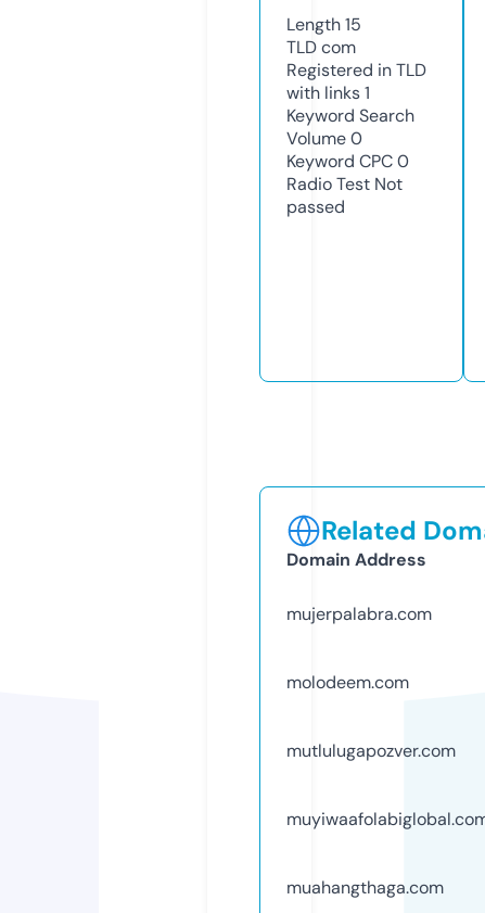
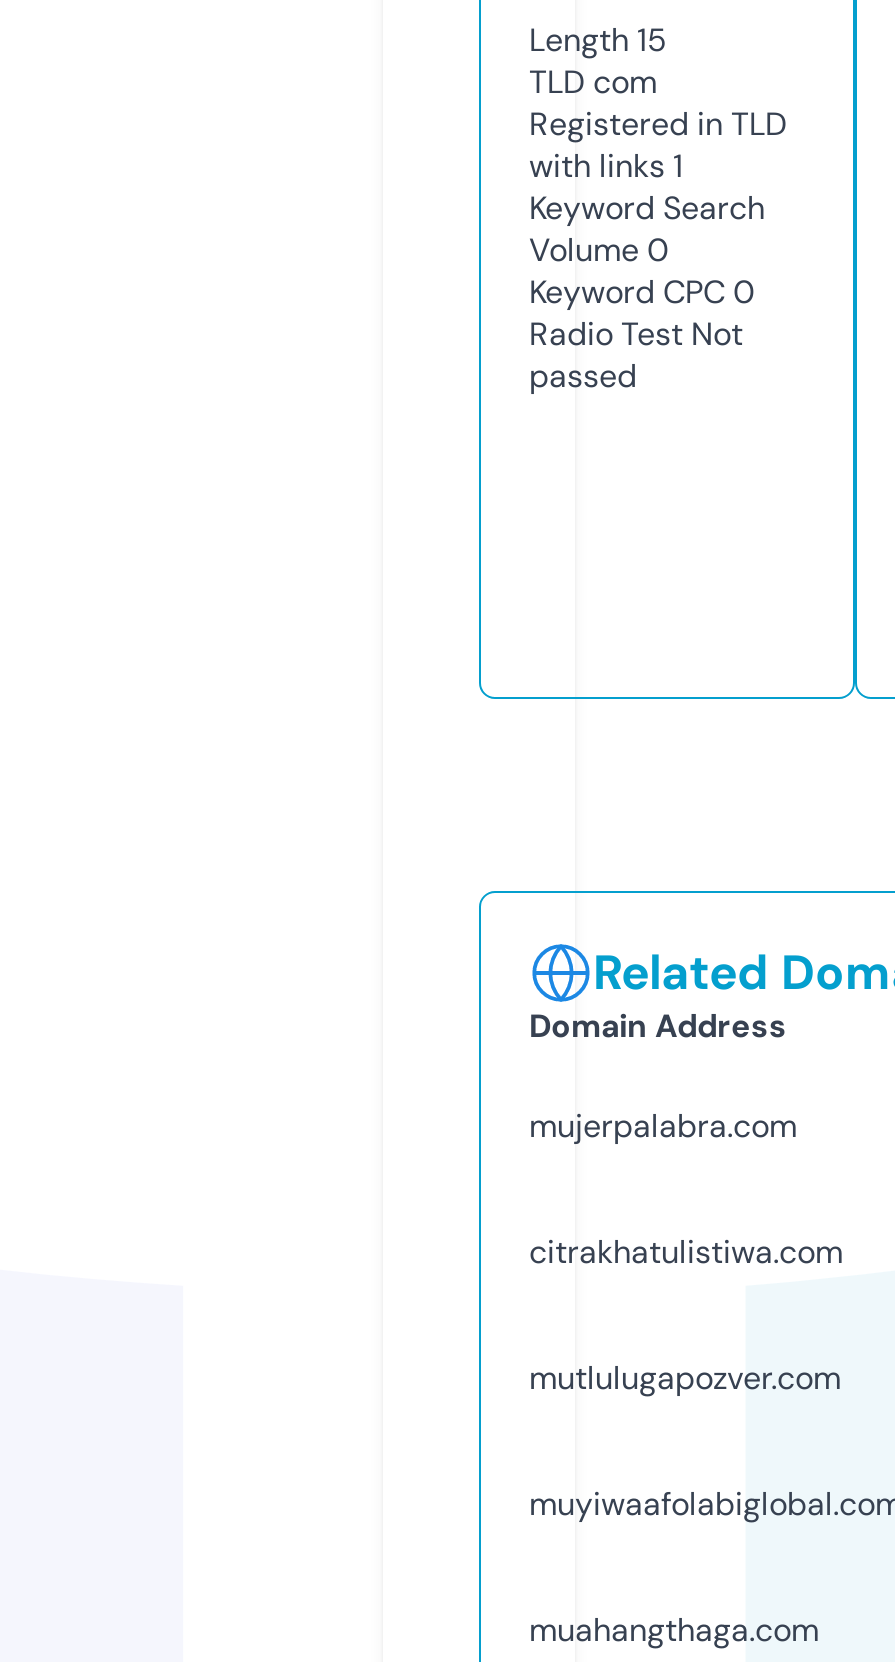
[286,671,409,693] molodeem.com -> [529,1231,843,1273] citrakhatulistiwa.com

